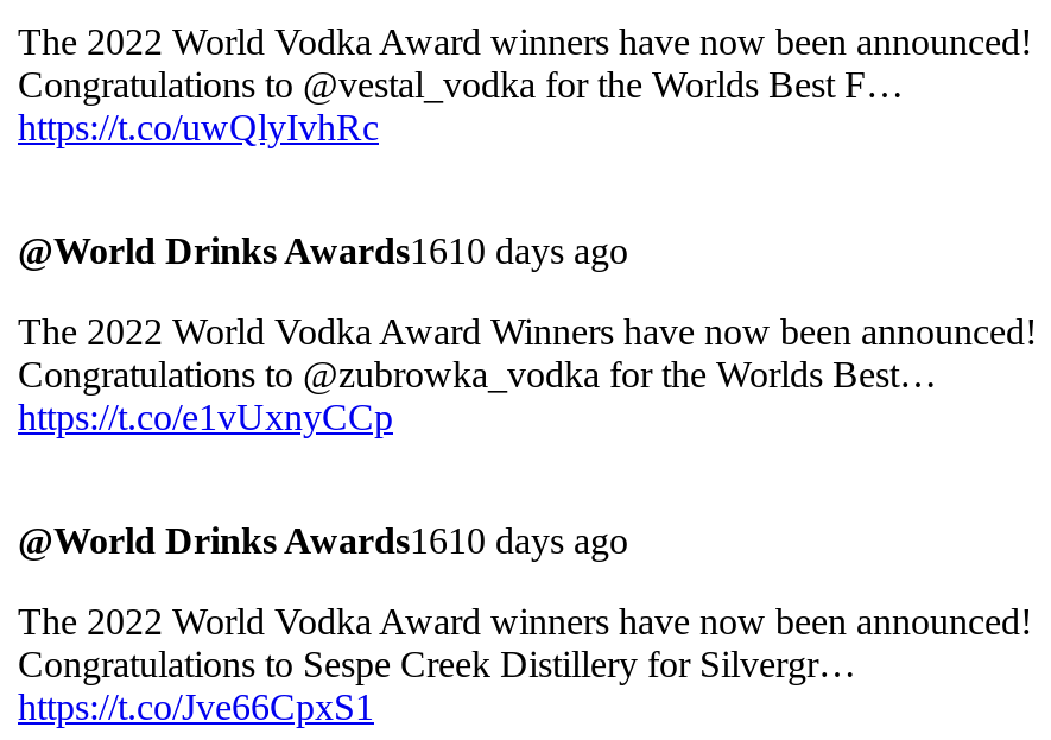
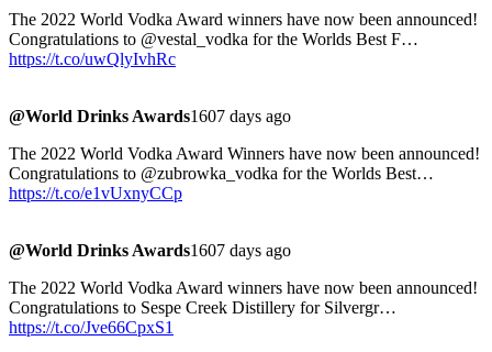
[18,230,628,271] @World Drinks Awards1610 days ago -> [9,107,291,125] @World Drinks Awards1607 days ago
[18,520,628,560] @World Drinks Awards1610 days ago -> [9,241,291,259] @World Drinks Awards1607 days ago

